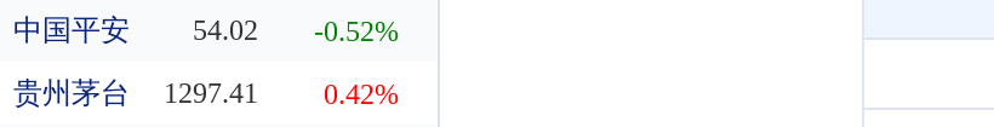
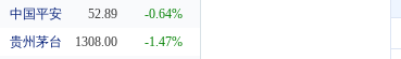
[193,13,258,47] 54.02 -> [88,6,117,21] 52.89
[314,14,399,48] -0.52% -> [145,7,183,22] -0.64%
[164,76,258,110] 1297.41 -> [75,34,117,49] 1308.00
[324,77,399,111] 0.42% -> [145,35,183,50] -1.47%

